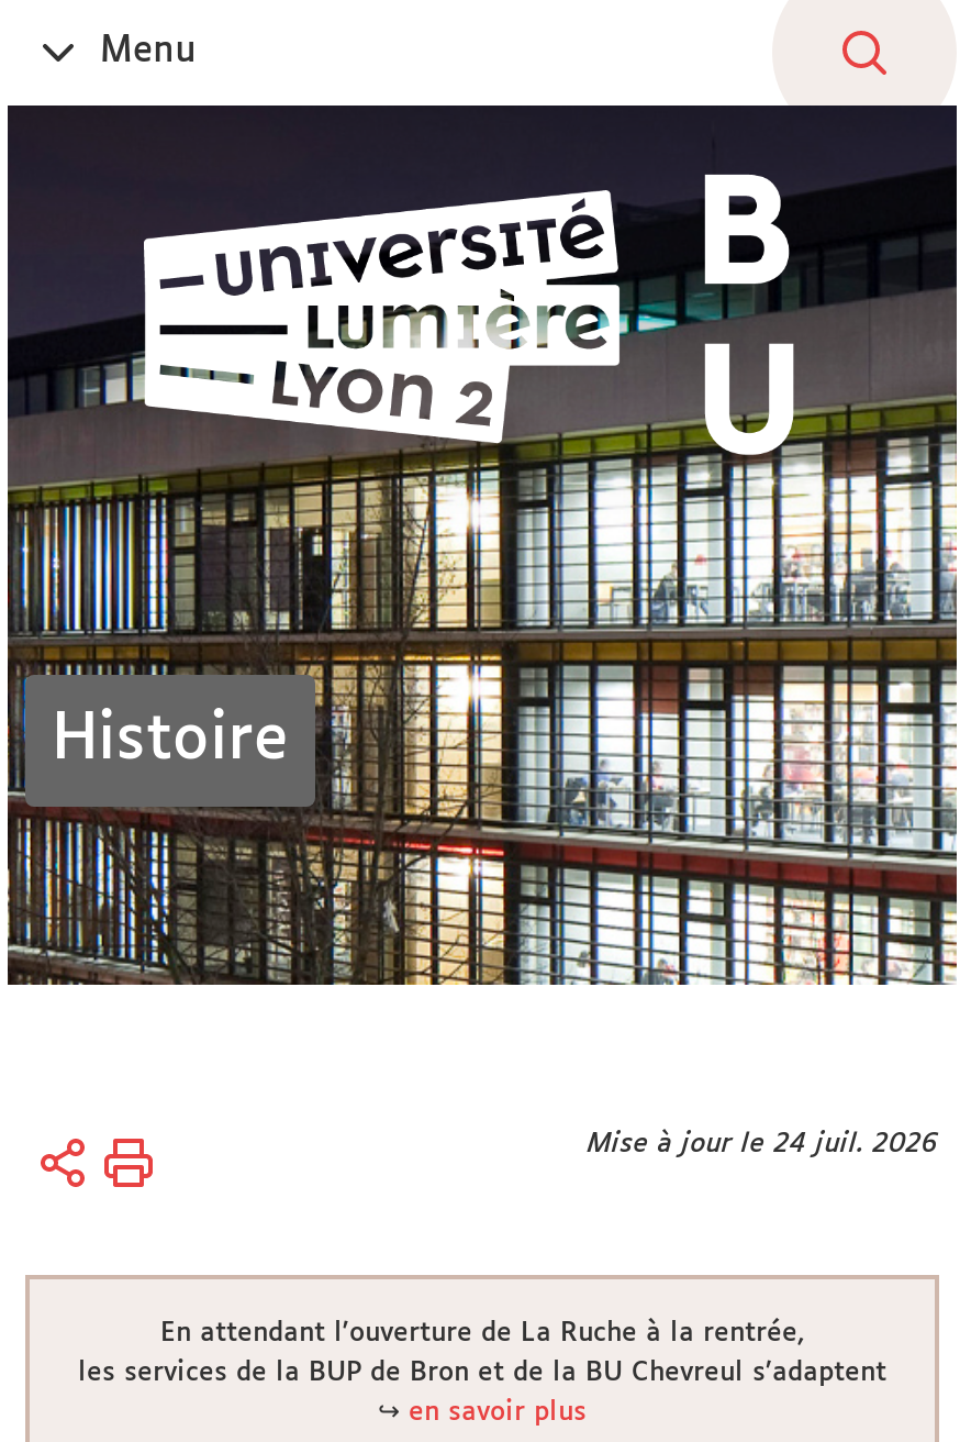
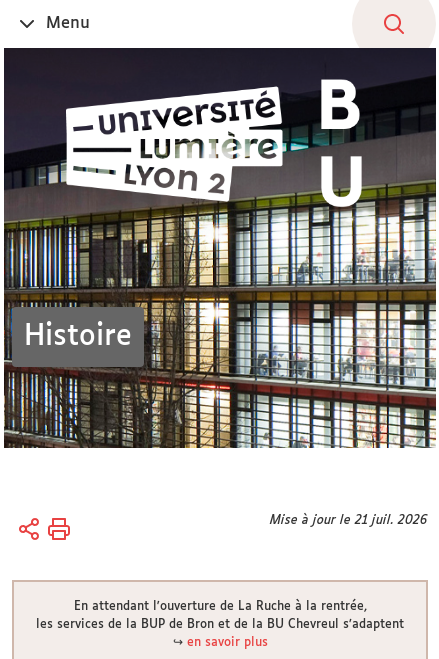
[588,1132,939,1158] Mise à jour le 24 juil. 2026 -> [270,515,428,527] Mise à jour le 21 juil. 2026

